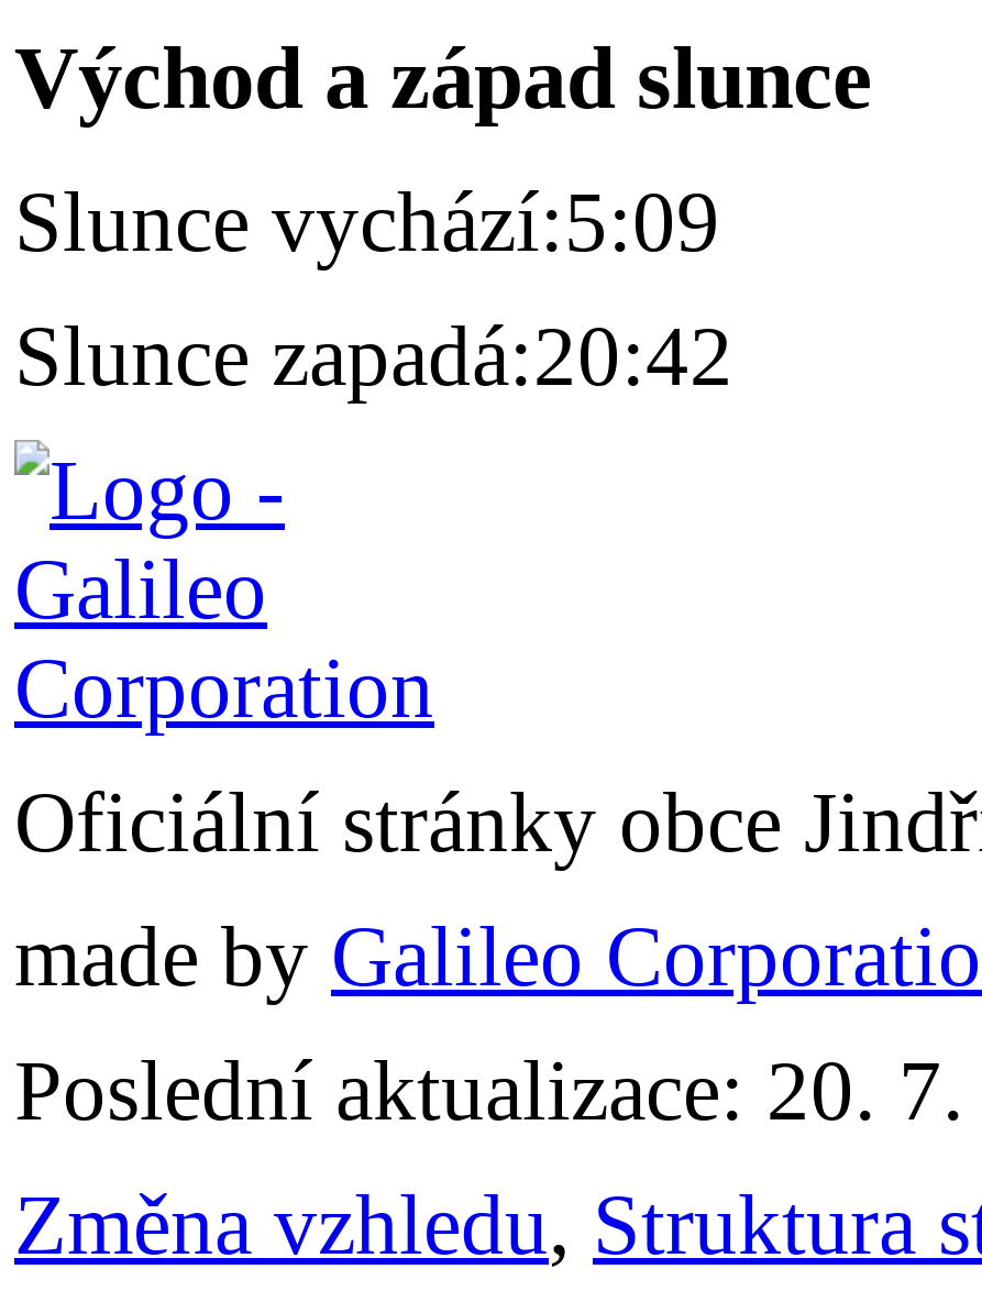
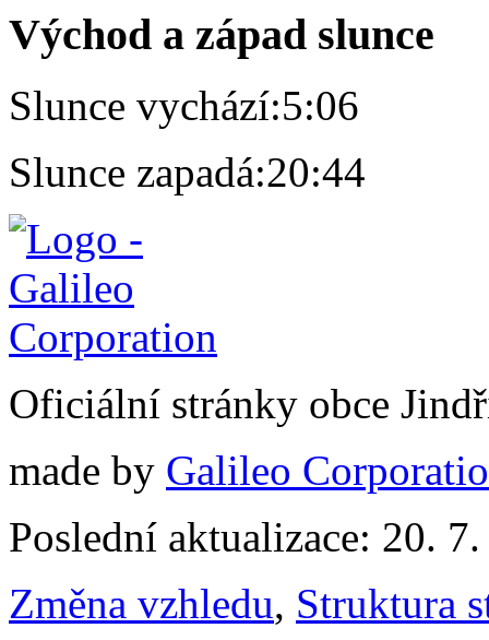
[14,173,720,267] Slunce vychází:5:09 -> [9,81,359,128] Slunce vychází:5:06
[14,307,733,402] Slunce zapadá:20:42 -> [9,148,366,195] Slunce zapadá:20:44

